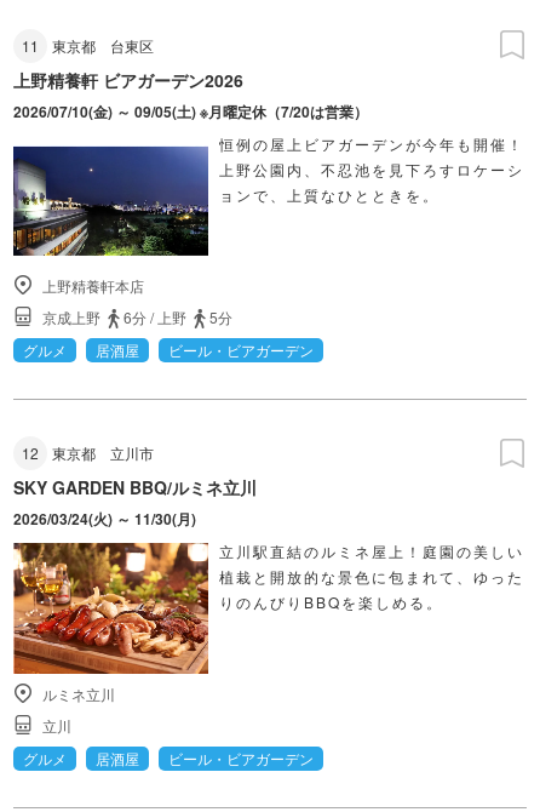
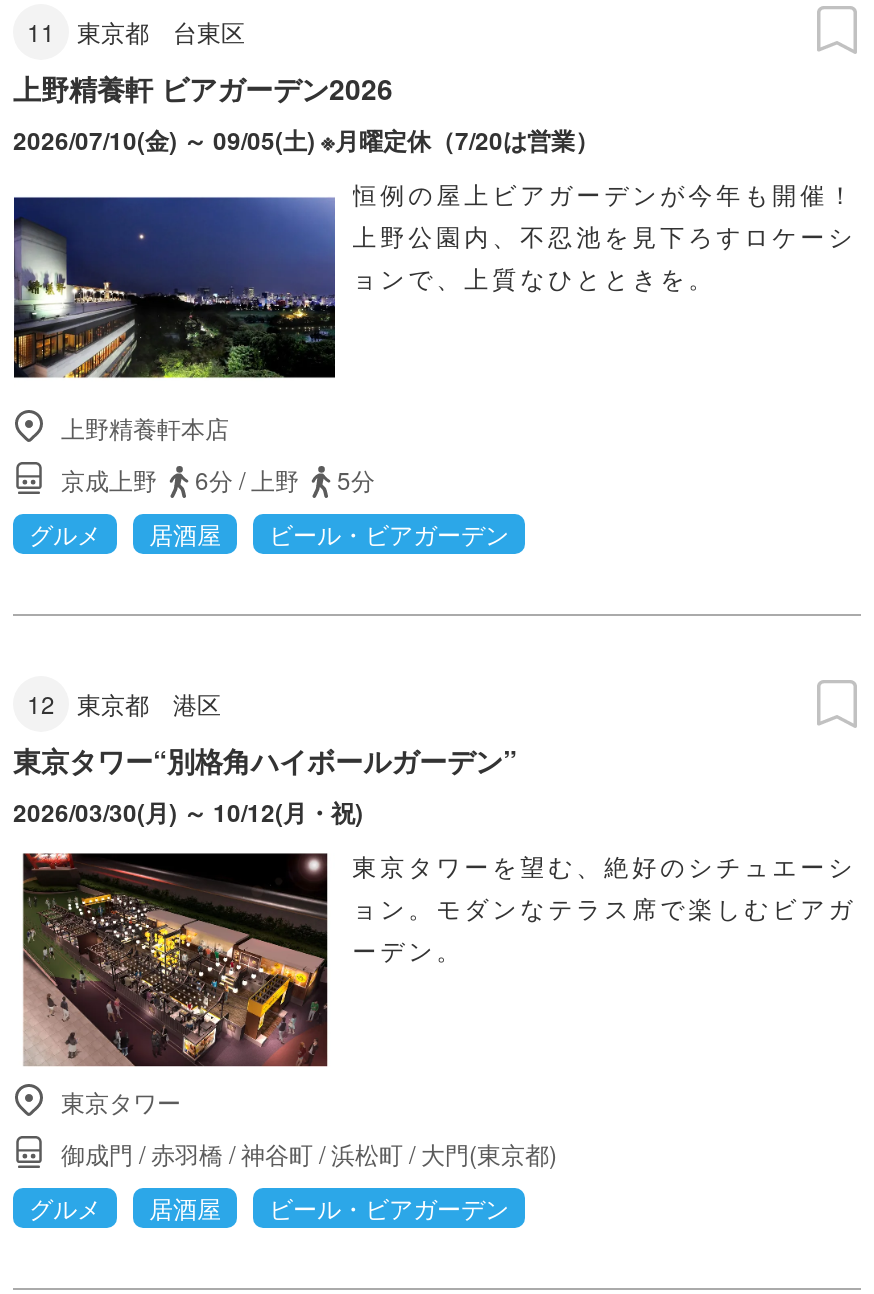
[52,443,154,463] 東京都立川市 -> [77,687,221,721] 東京都港区
[13,475,257,530] SKY GARDEN BBQ/ルミネ立川 | 2026/03/24(火) ～ 11/30(月) -> [13,741,517,831] 東京タワー“別格角ハイボールガーデン” | 2026/03/30(月) ～ 10/12(月・祝)
[12,542,209,704] [image] | ルミネ立川 -> [13,850,335,1117] [image] | 東京タワー
[219,541,524,612] 立川駅直結のルミネ屋上！庭園の美しい | 植栽と開放的な景色に包まれて、ゆった | りのんびりBBQを楽しめる。 -> [352,849,856,967] 東京タワーを望む、絶好のシチュエーシ | ョン。モダンなテラス席で楽しむビアガ | ーデン。
[42,715,71,735] 立川 -> [61,1135,557,1169] 御成門 /赤羽橋 /神谷町 /浜松町 /大門(東京都)

